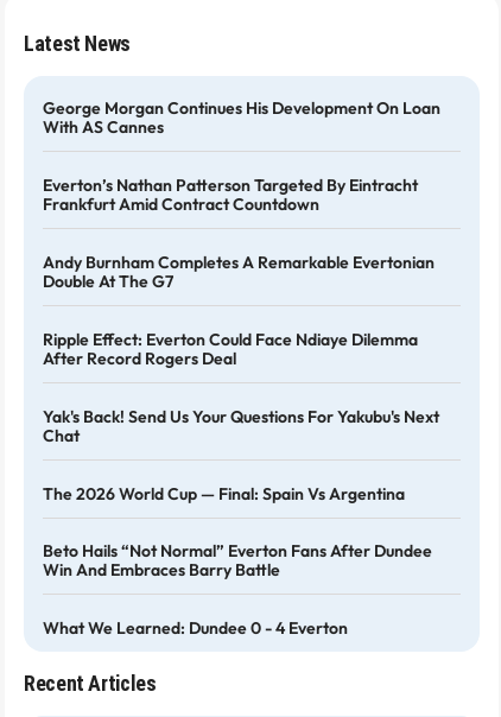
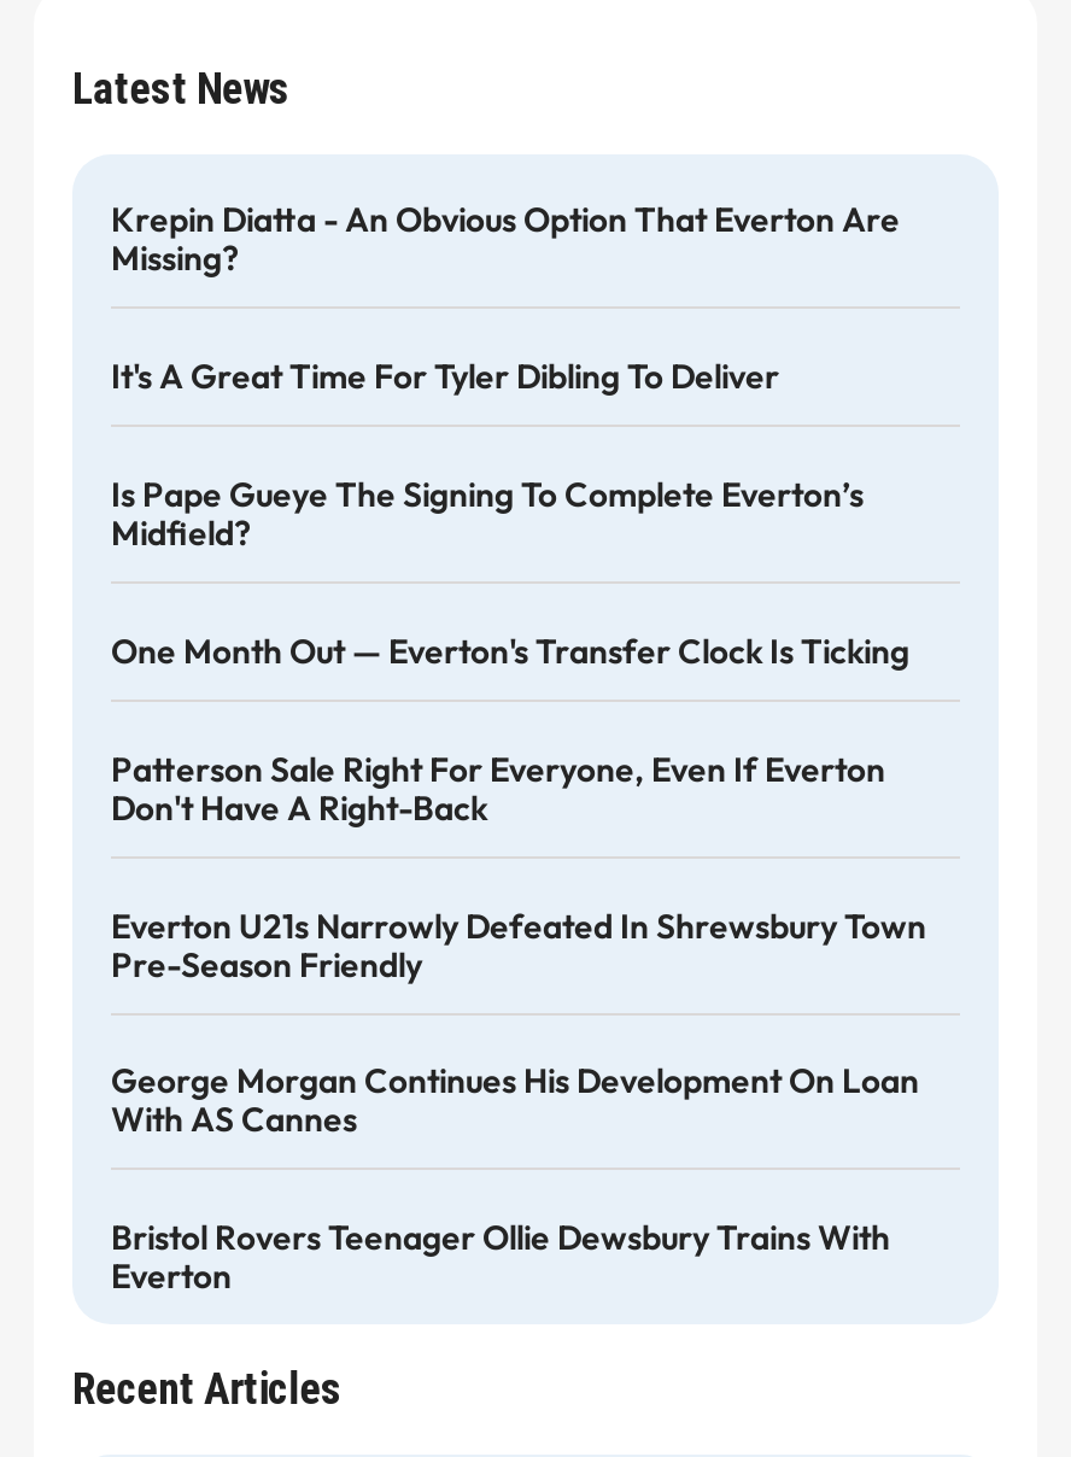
none -> [111,199,926,985] Krepin Diatta - An Obvious Option That Everton Are | Missing? | It's A Great Time For Tyler Dibling To Deliver | Is Pape Gueye The Signing To Complete Everton’s | Midfield? | One Month Out — Everton's Transfer Clock Is Ticking | Patterson Sale Right For Everyone, Even If Everton | Don't Have A Right-Back | Everton U21s Narrowly Defeated In Shrewsbury Town | Pre-Season Friendly
moved [43,98,440,138] -> [111,1060,919,1142]: George Morgan Continues His Development On Loan | With AS Cannes
[43,175,439,639] Everton’s Nathan Patterson Targeted By Eintracht | Frankfurt Amid Contract Countdown | Andy Burnham Completes A Remarkable Evertonian | Double At The G7 | Ripple Effect: Everton Could Face Ndiaye Dilemma | After Record Rogers Deal | Yak's Back! Send Us Your Questions For Yakubu's Next | Chat | The 2026 World Cup — Final: Spain Vs Argentina | Beto Hails “not Normal” Everton Fans After Dundee | Win And Embraces Barry Battle | What We Learned: Dundee 0 - 4 Everton -> [111,1216,890,1298] Bristol Rovers Teenager Ollie Dewsbury Trains With | Everton

